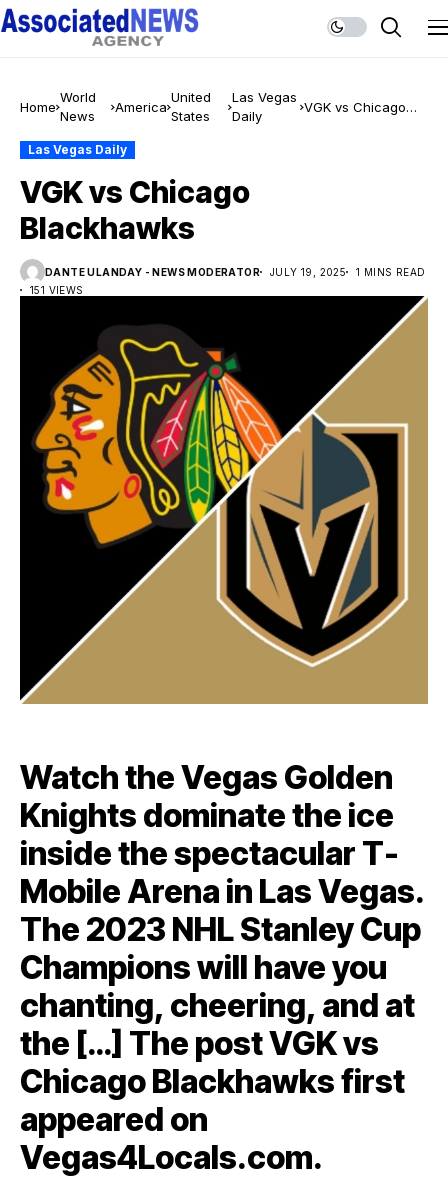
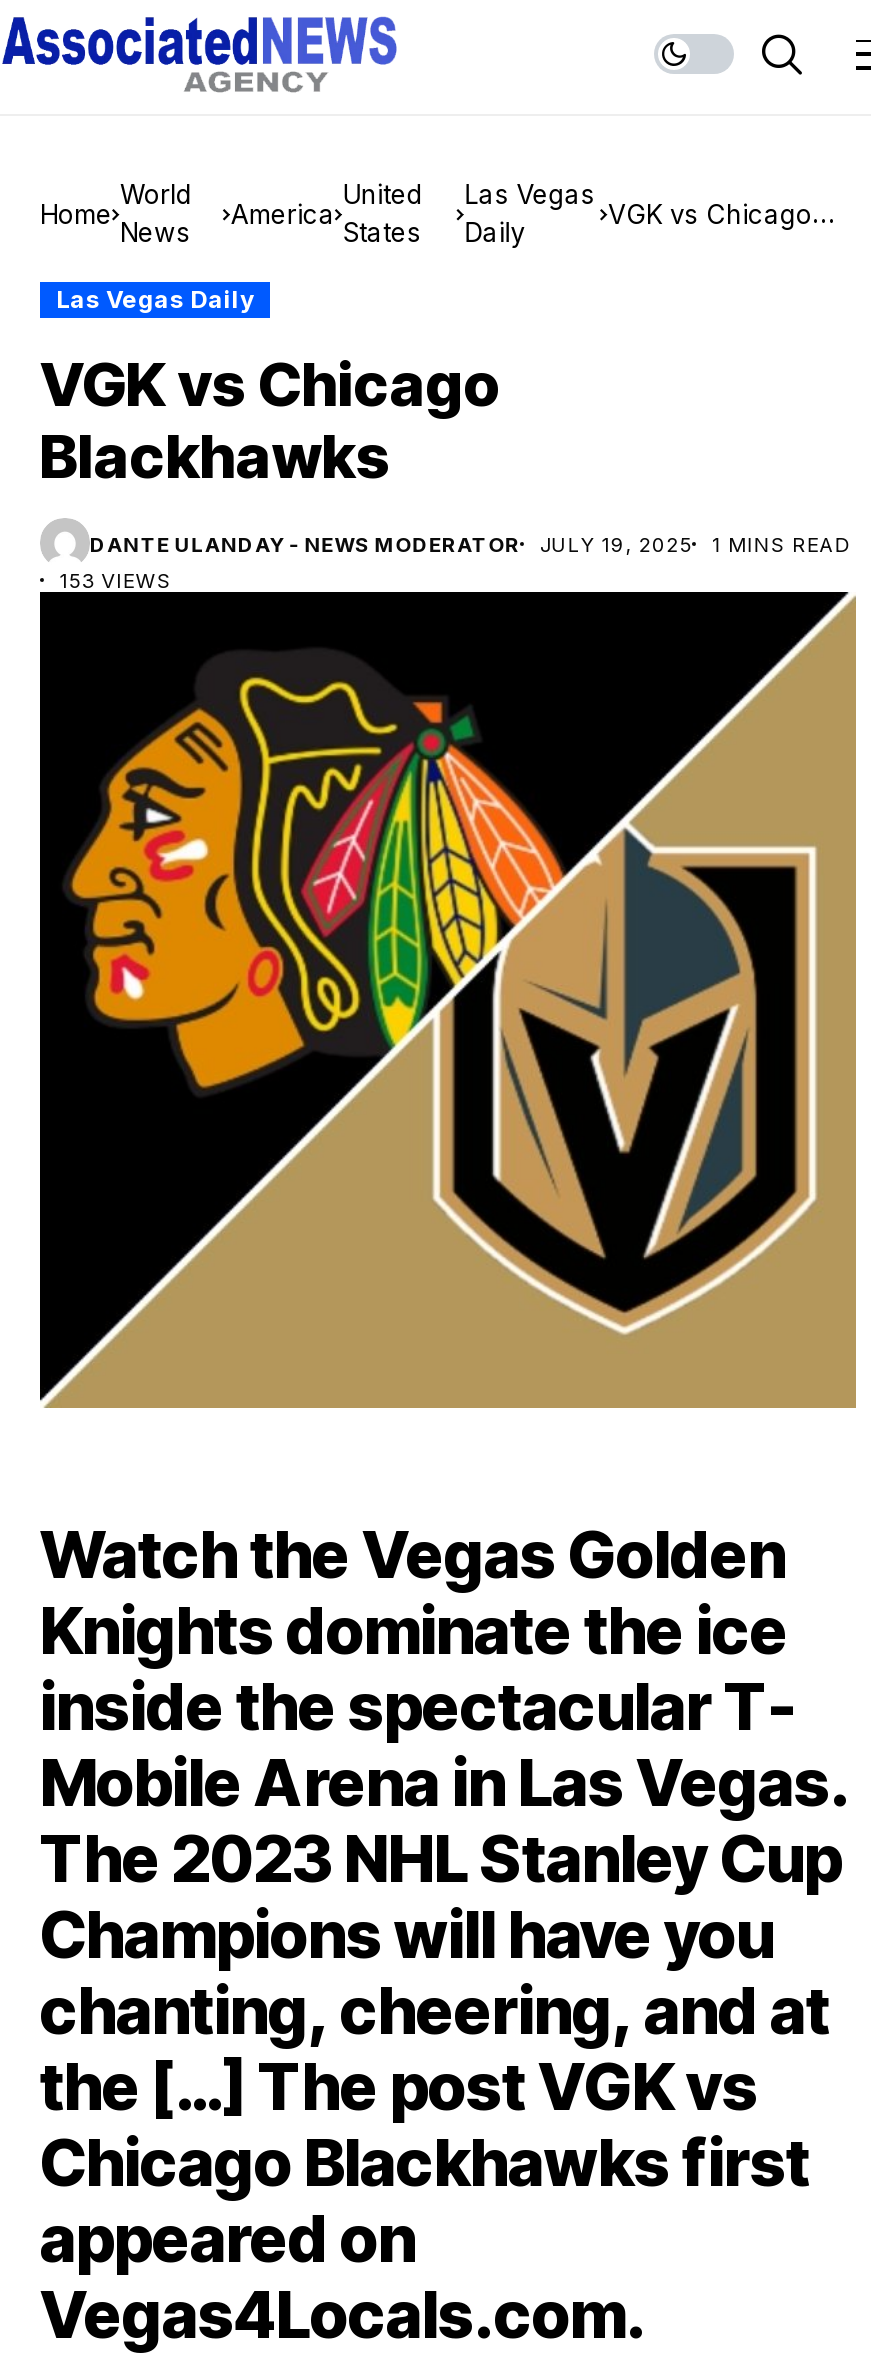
[30,284,84,296] 151 VIEWS -> [60,568,171,592] 153 VIEWS

